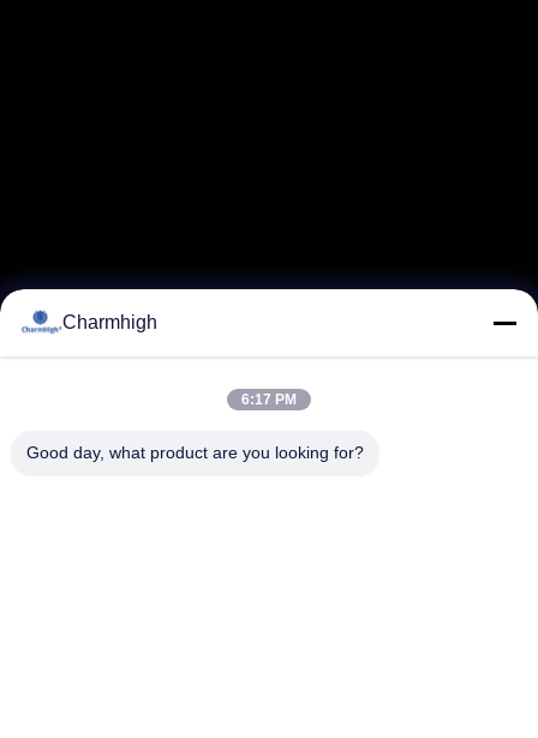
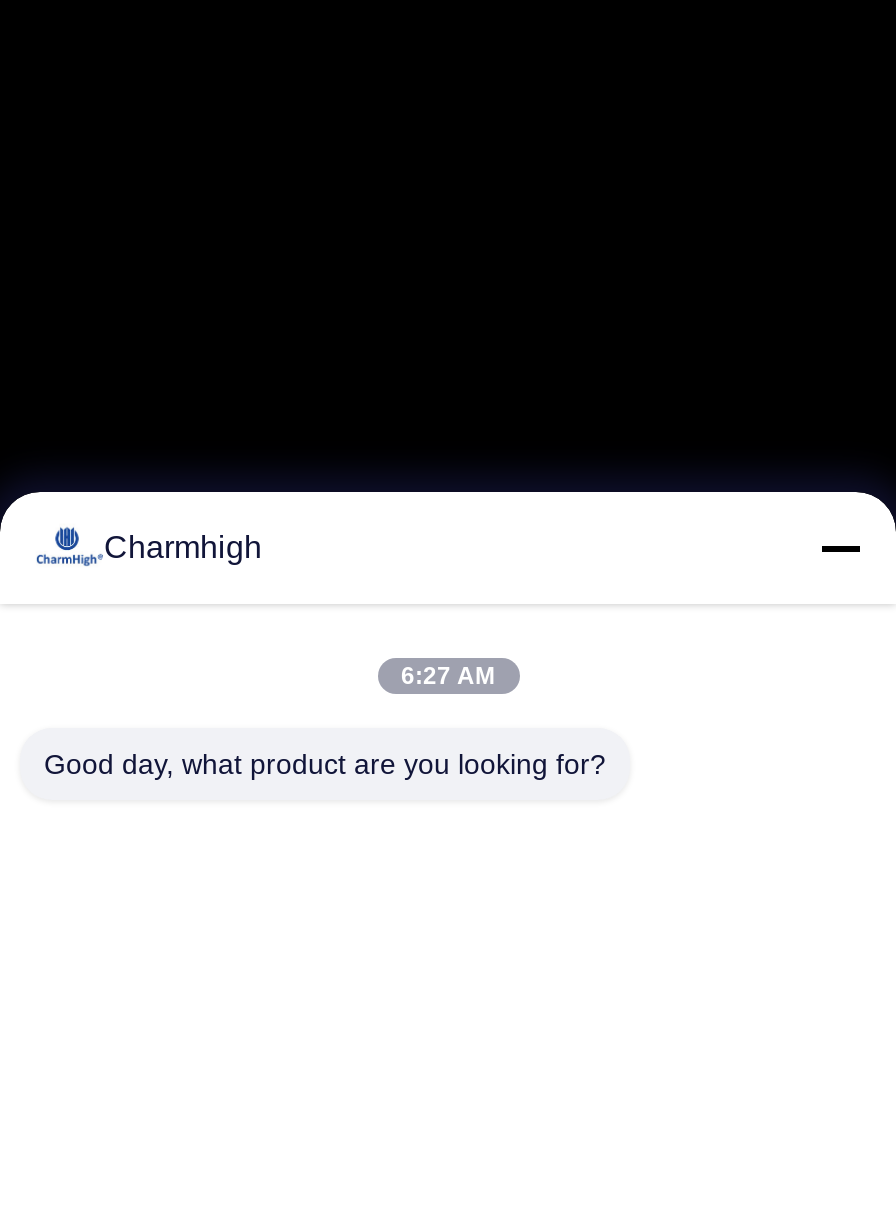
[241,391,297,408] 6:17 PM -> [401,662,495,690] 6:27 AM

